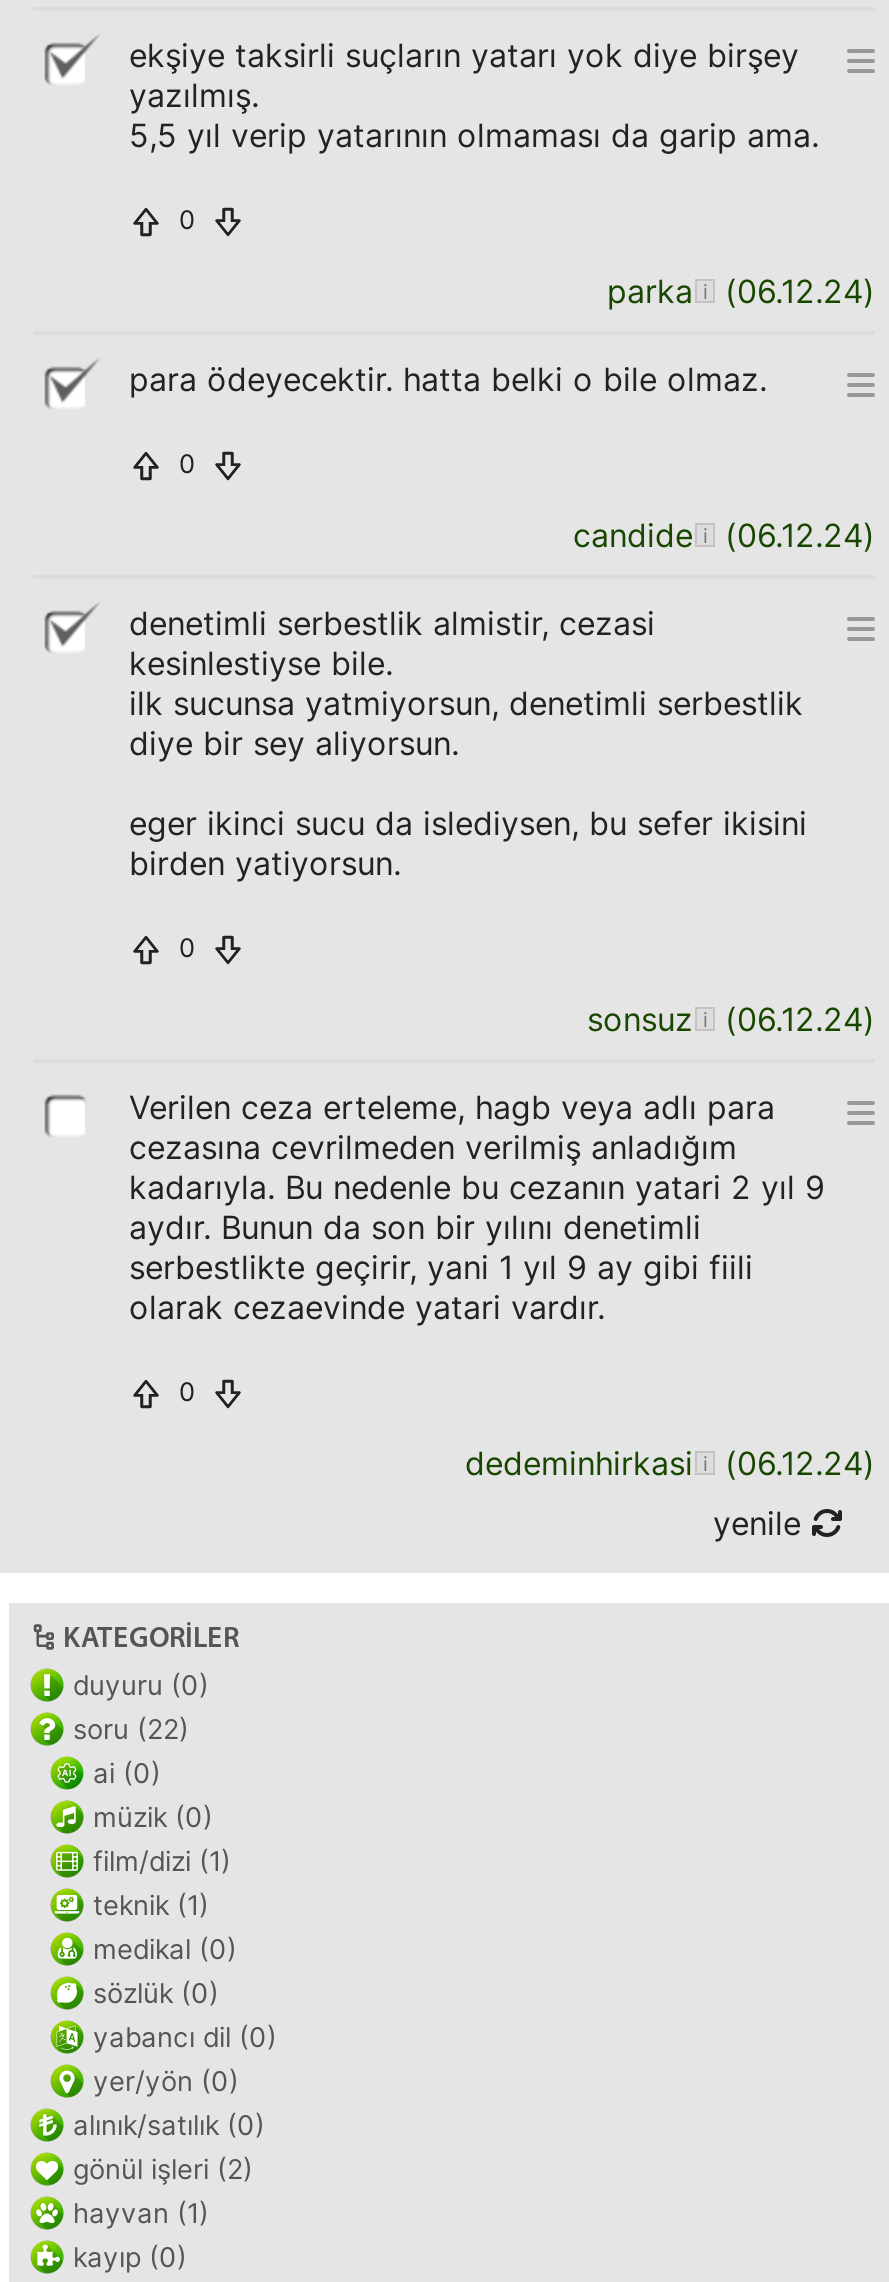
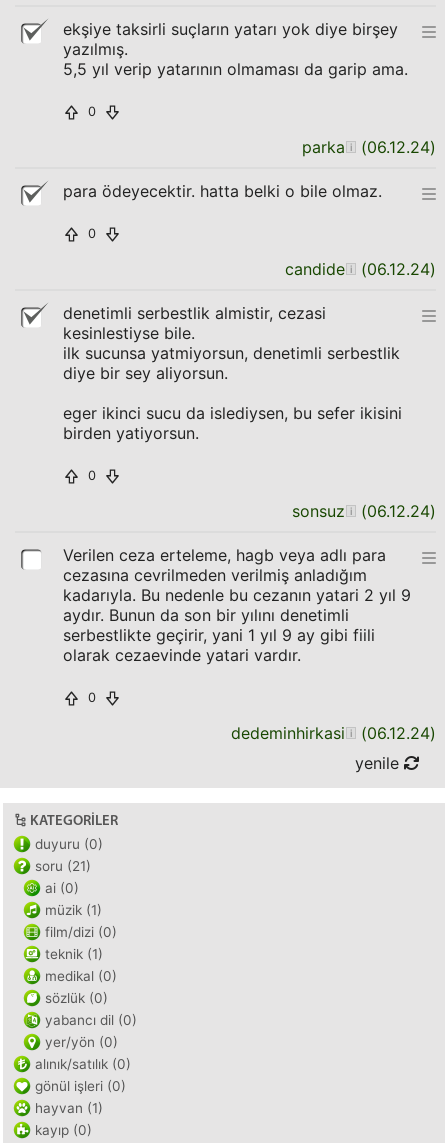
[73,1713,189,1745] soru (22) -> [35,858,91,874] soru (21)
[93,1801,213,1833] müzik (0) -> [45,902,102,918] müzik (1)
[93,1845,231,1877] film/dizi (1) -> [45,924,117,940] film/dizi (0)
[73,2153,253,2185] gönül işleri (2) -> [35,1078,126,1094] gönül işleri (0)

